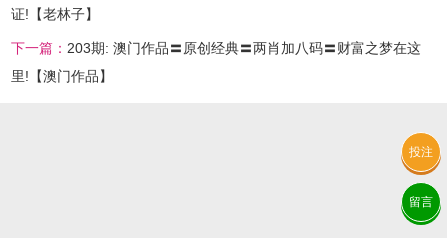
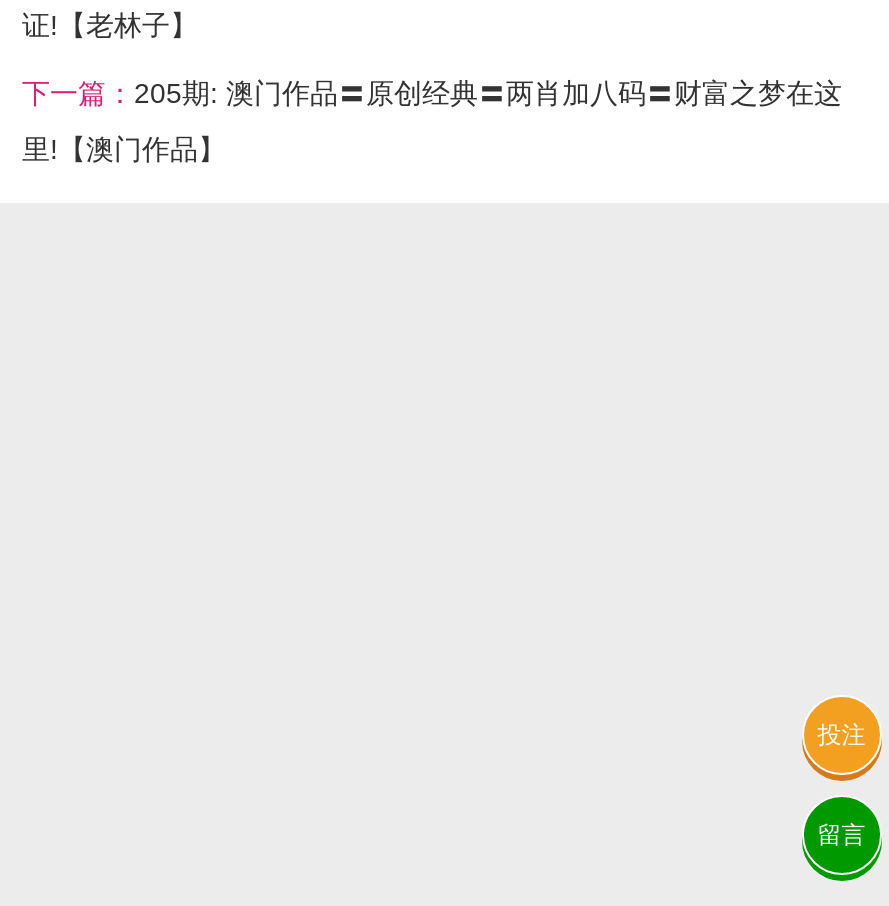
[11,40,421,56] 下一篇：203期: 澳门作品〓原创经典〓两肖加八码〓财富之梦在这 -> [22,77,842,109] 下一篇：205期: 澳门作品〓原创经典〓两肖加八码〓财富之梦在这

